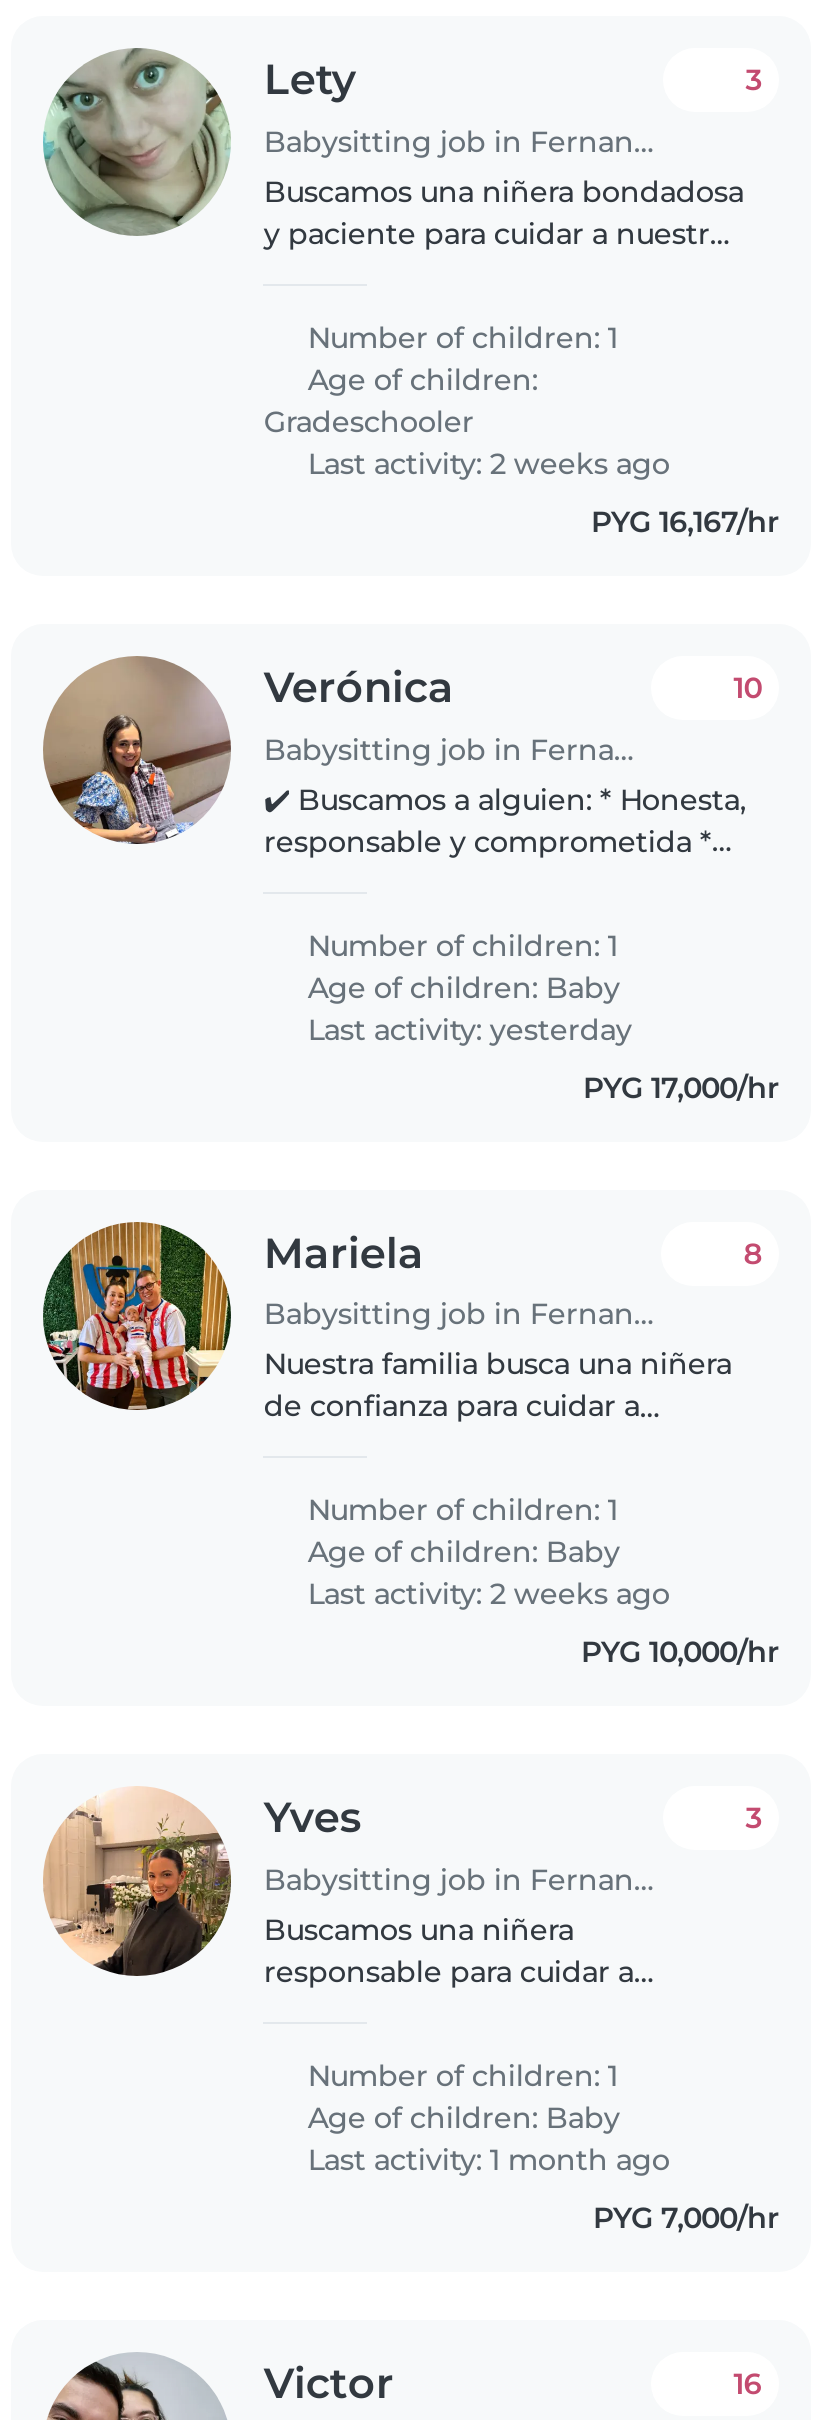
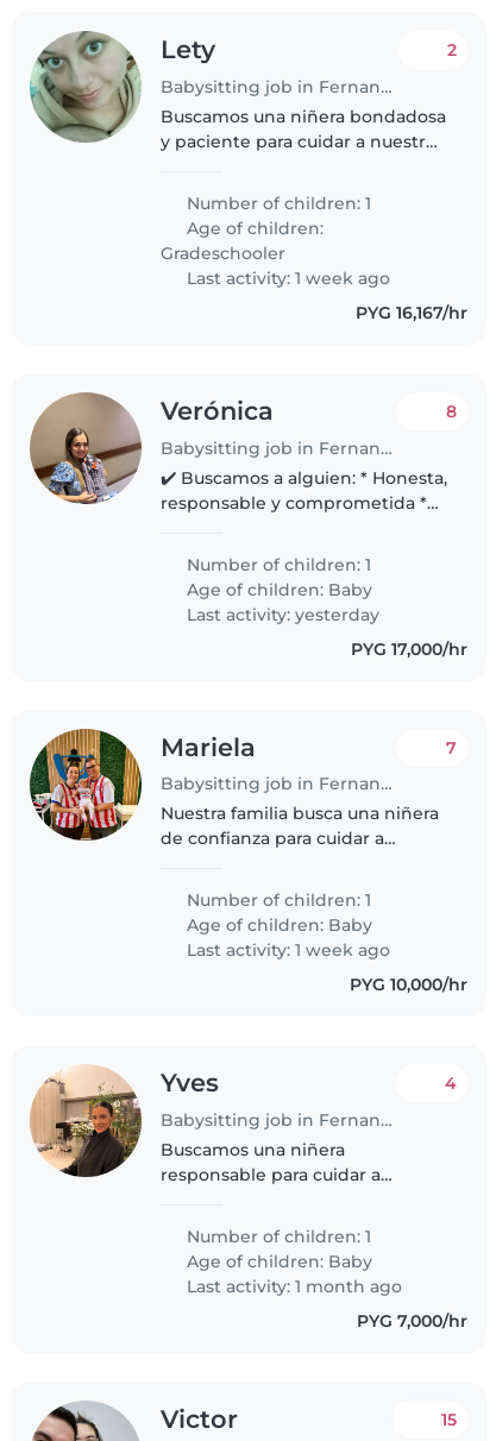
[745,62,761,98] 3 -> [447,39,457,61] 2
[300,446,670,482] Last activity: 2 weeks ago -> [182,267,391,289] Last activity: 1 week ago
[733,670,761,706] 10 -> [446,400,457,422] 8
[743,1235,761,1271] 8 -> [446,737,457,758] 7
[300,1577,670,1613] Last activity: 2 weeks ago -> [182,940,391,961] Last activity: 1 week ago
[745,1801,761,1837] 3 -> [445,1073,457,1094] 4
[733,2366,761,2402] 16 -> [442,1409,457,1431] 15

